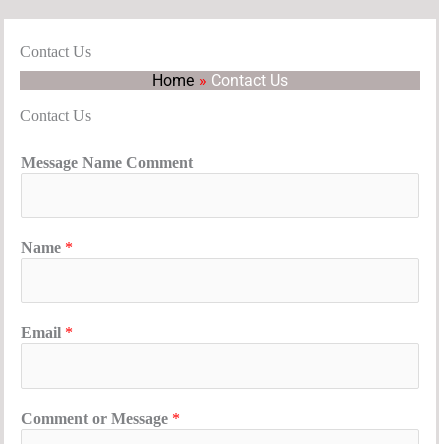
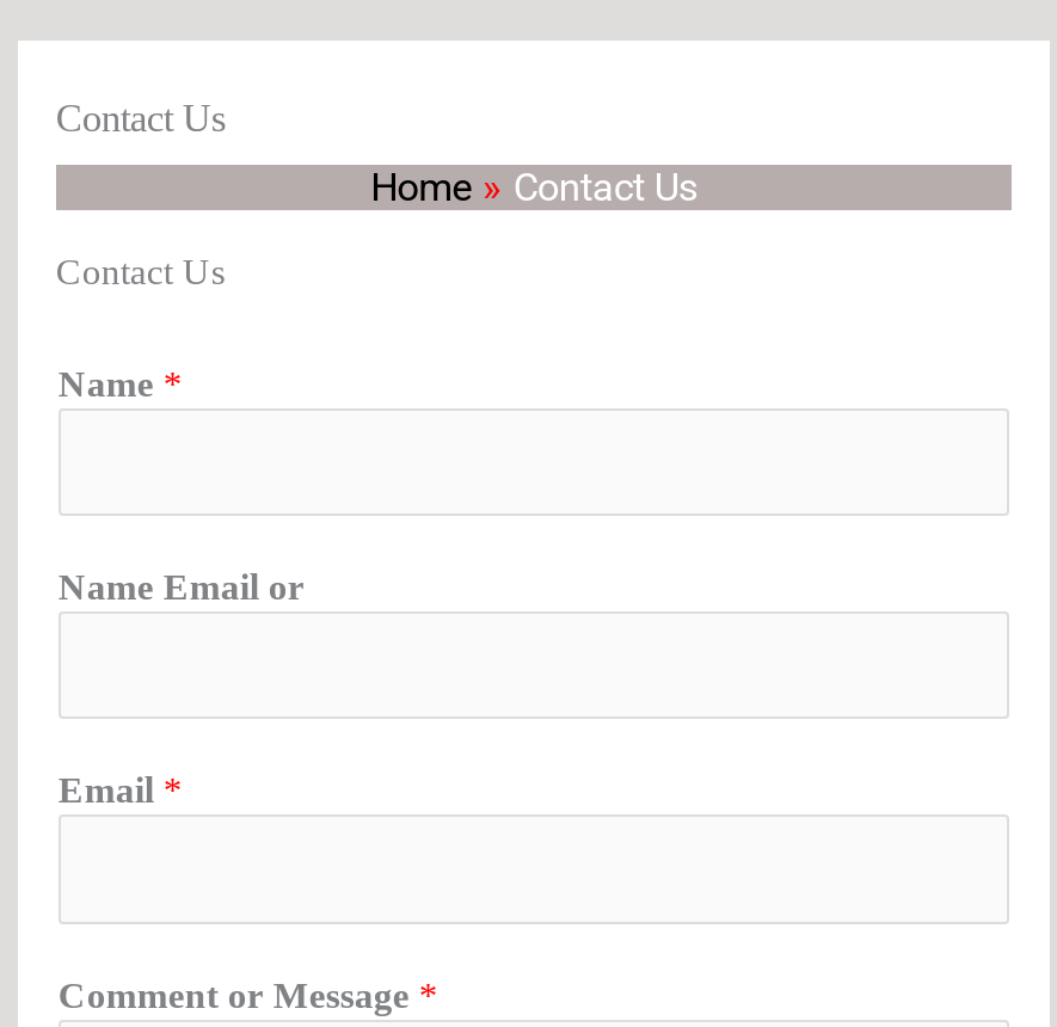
[21,154,193,171] Message Name Comment -> none
moved [21,239,73,256] -> [58,363,182,403]: Name *
none -> [58,566,304,607] Name Email or

